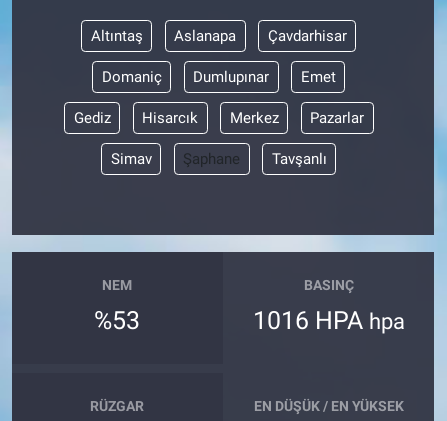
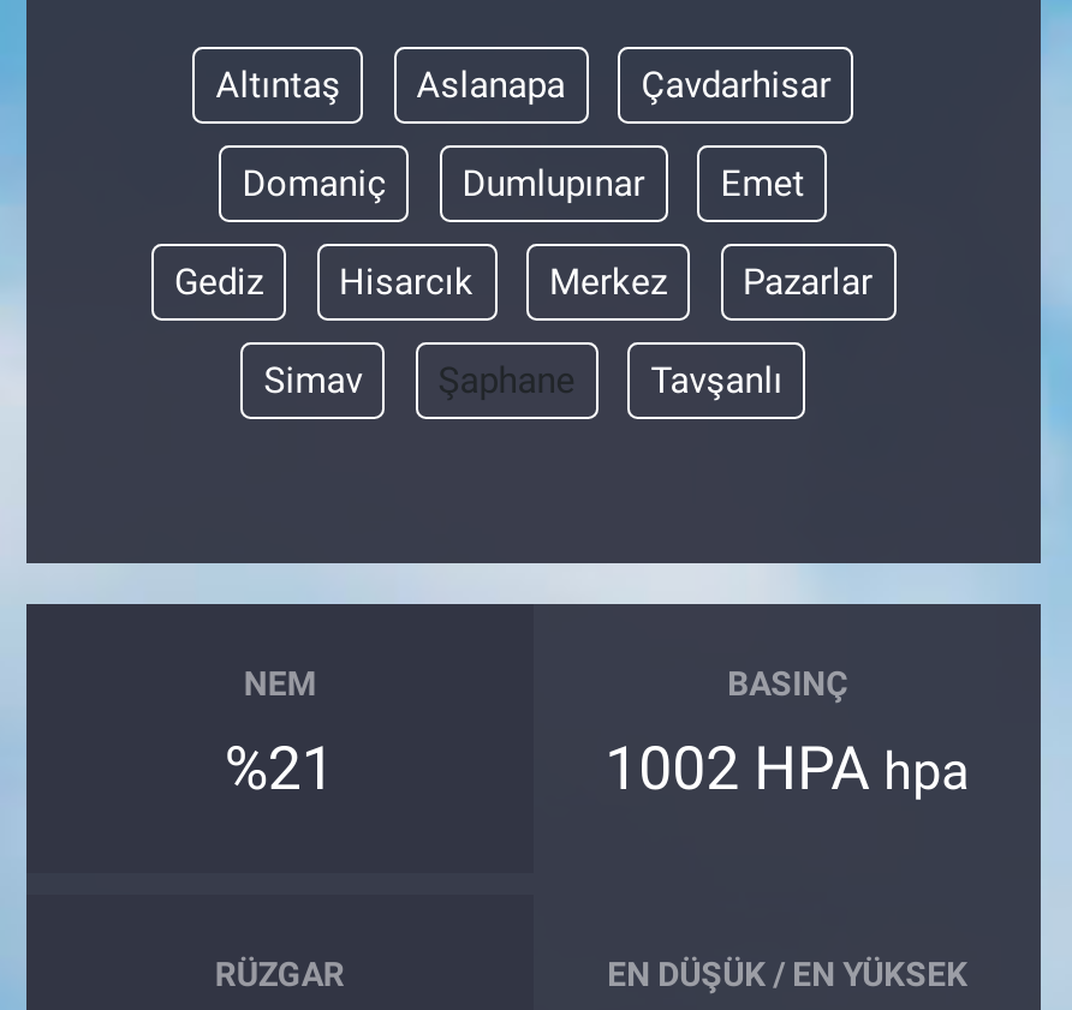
[94,306,140,335] %53 -> [224,733,335,803] %21
[253,306,405,335] 1016 HPA hpa -> [605,733,970,803] 1002 HPA hpa

